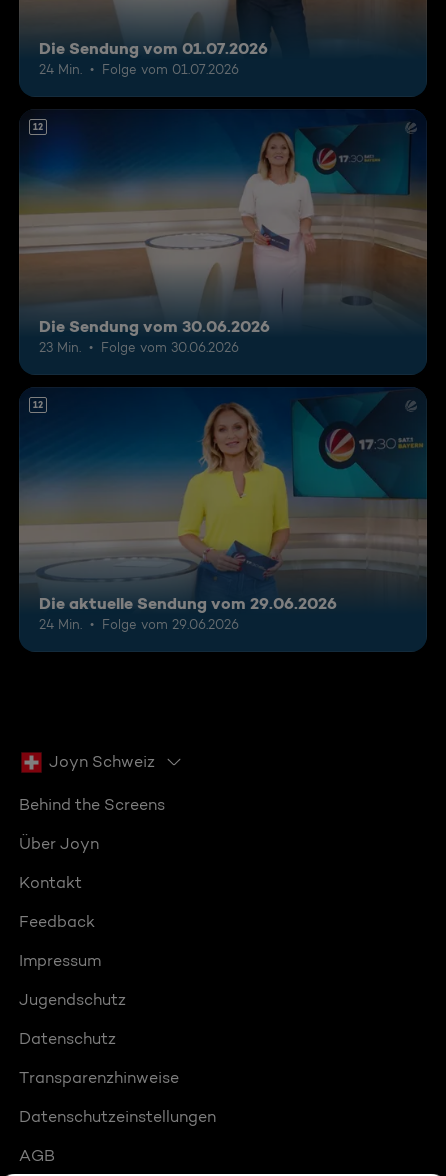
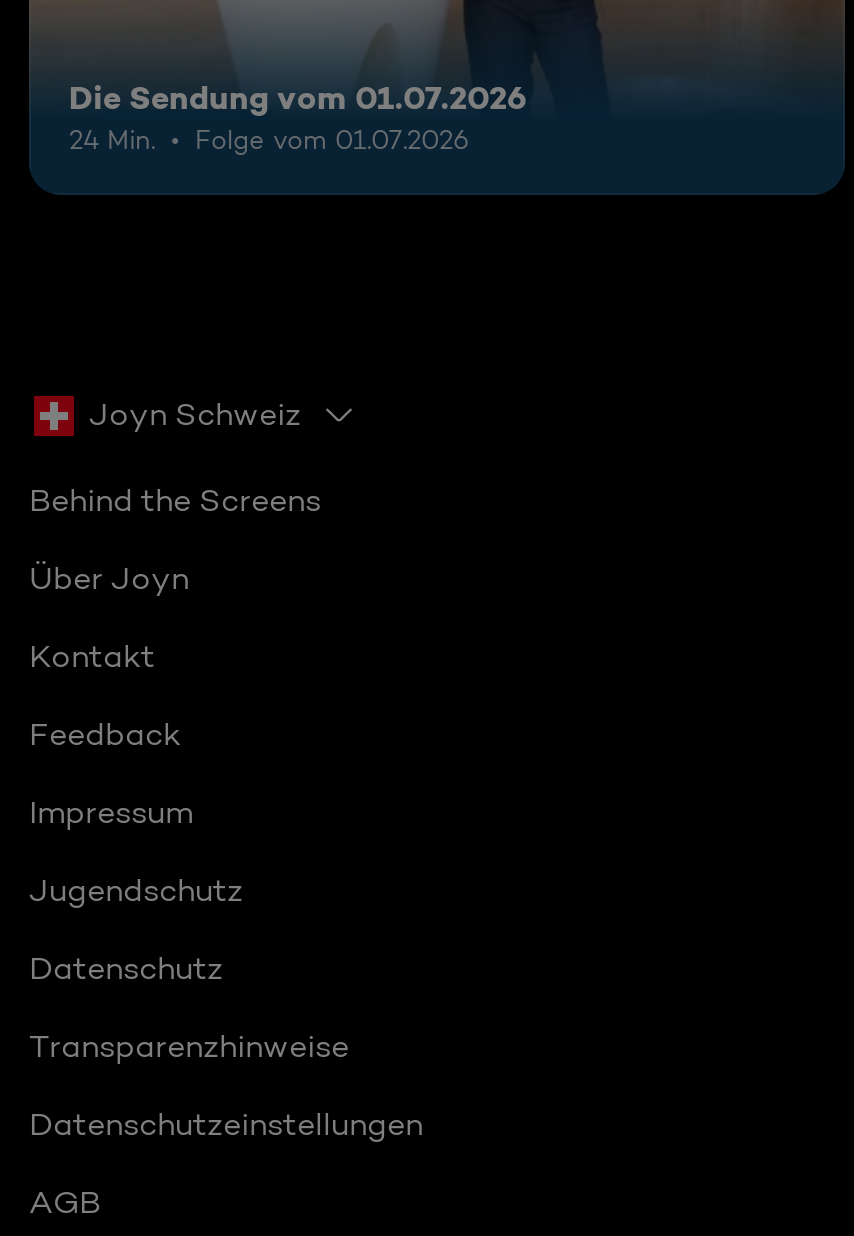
[18,108,428,376] [image] | 12 -> none
[39,316,270,355] Die Sendung vom 30.06.2026 | 23 Min. | Folge vom 30.06.2026 -> none
[18,386,428,585] [image] | 12 -> none
[39,593,337,632] Die aktuelle Sendung vom 29.06.2026 | 24 Min. | Folge vom 29.06.2026 -> none

